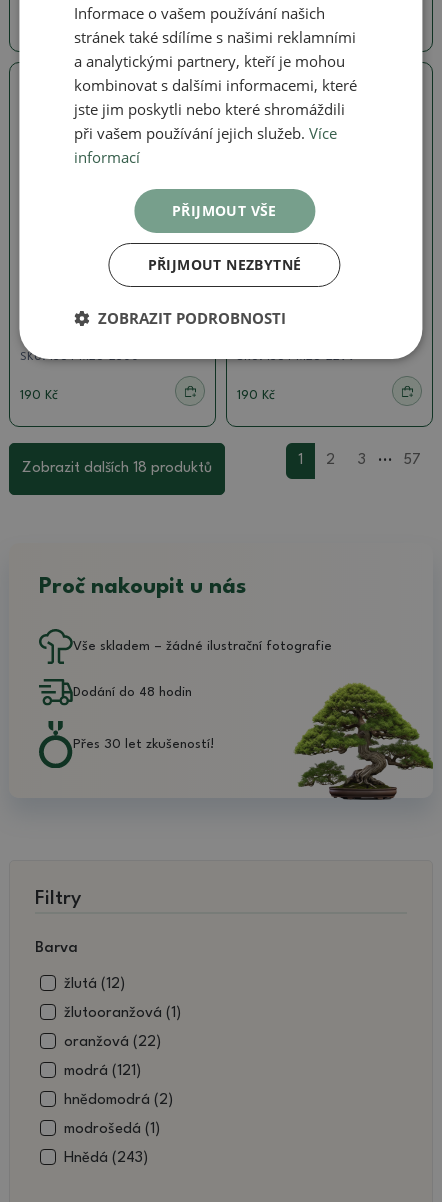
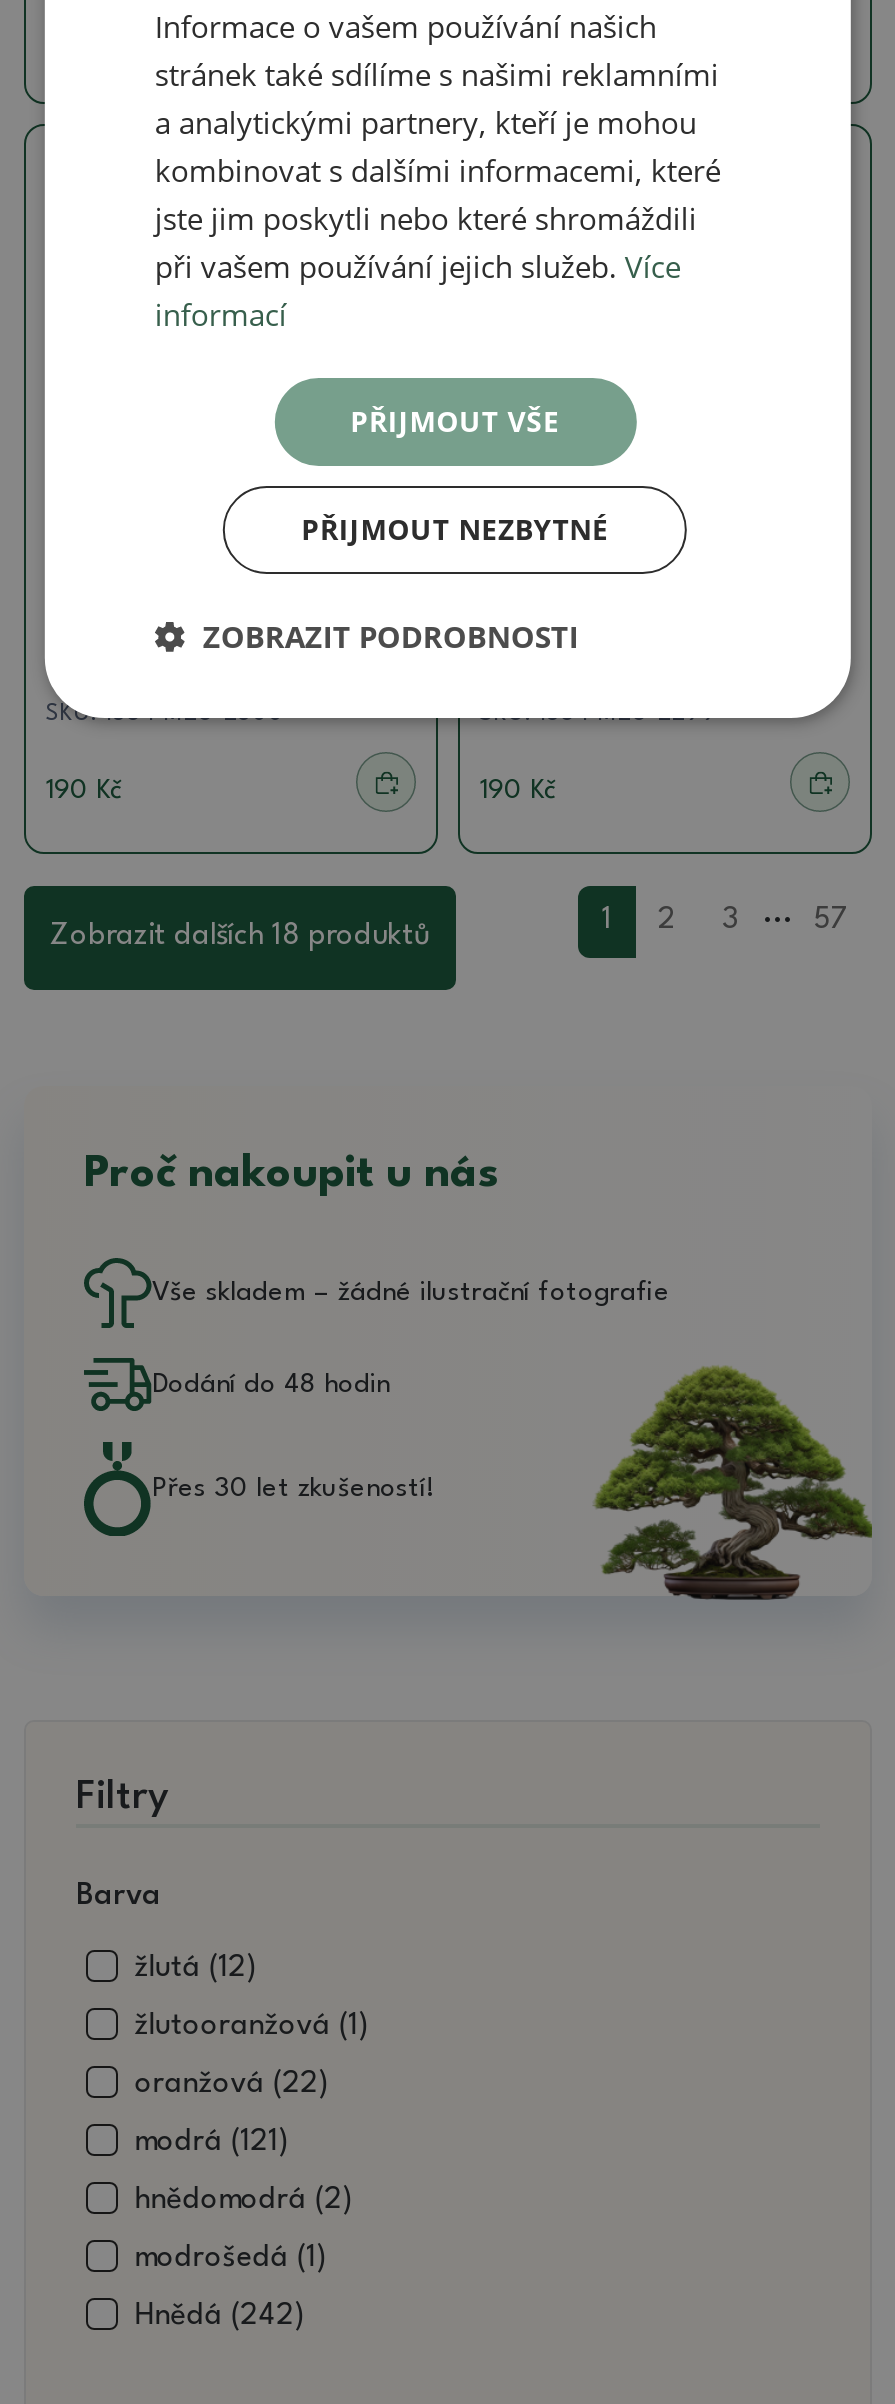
[64,1151,148,1166] Hnědá (243) -> [134,2303,304,2333] Hnědá (242)

